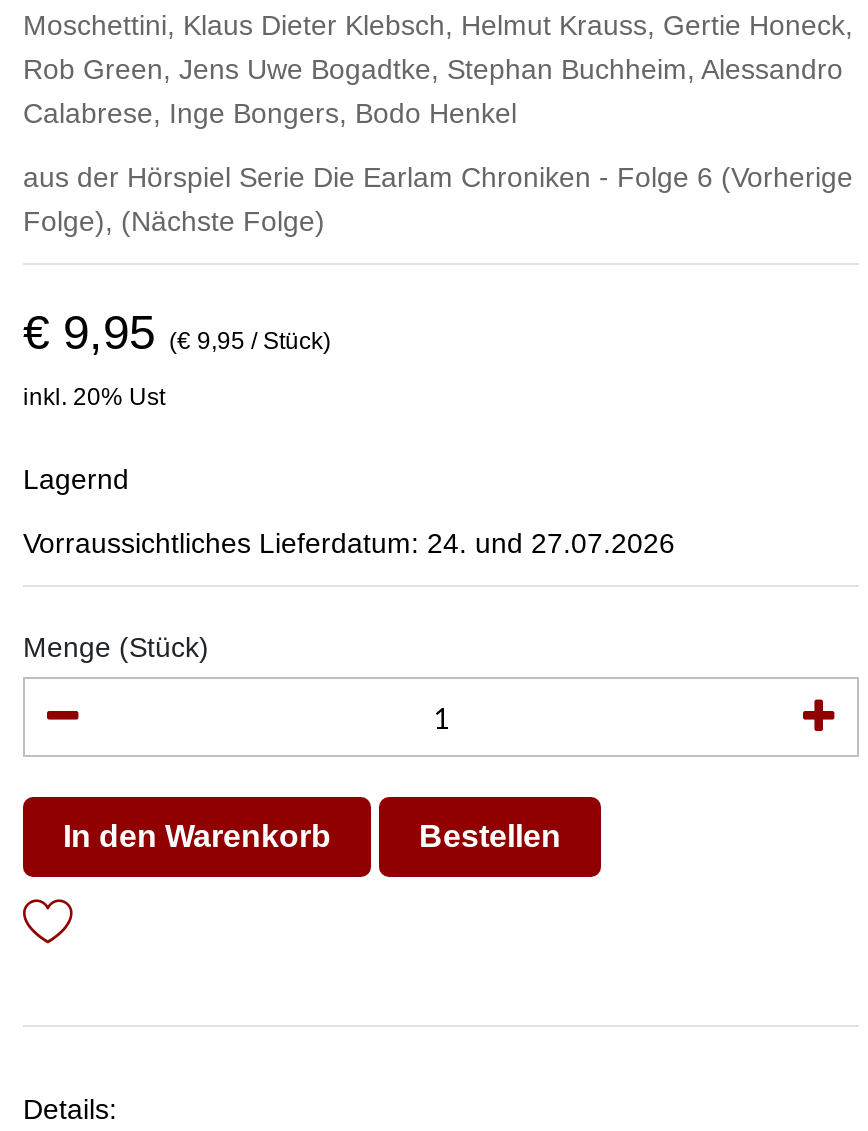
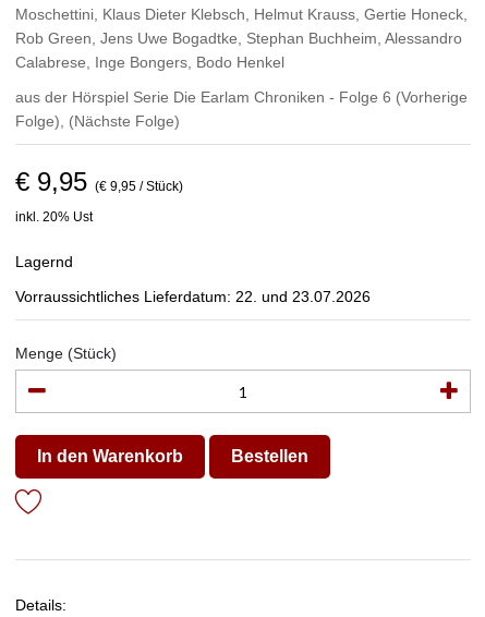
[23,527,675,559] Vorraussichtliches Lieferdatum: 24. und 27.07.2026 -> [15,288,371,305] Vorraussichtliches Lieferdatum: 22. und 23.07.2026

